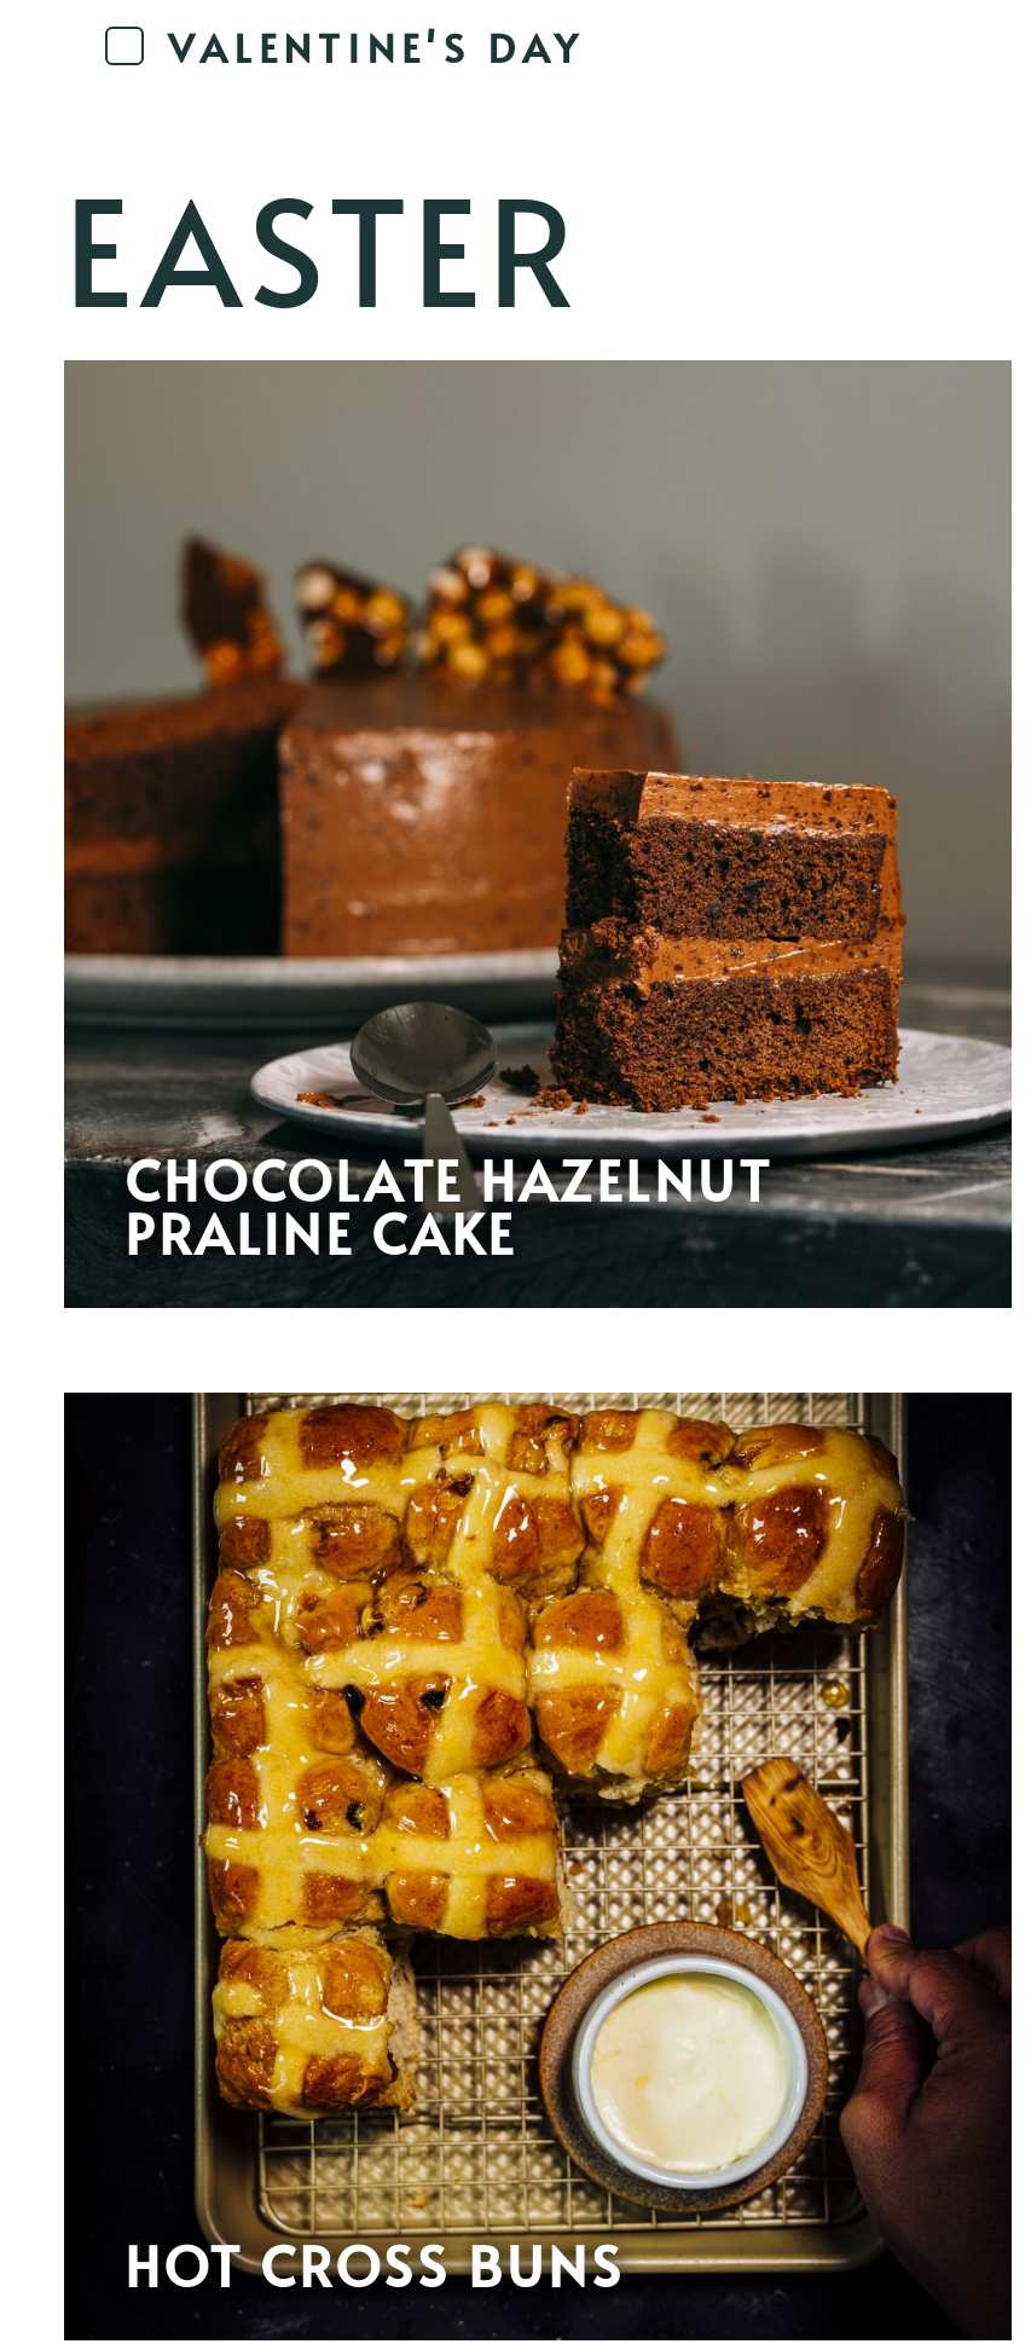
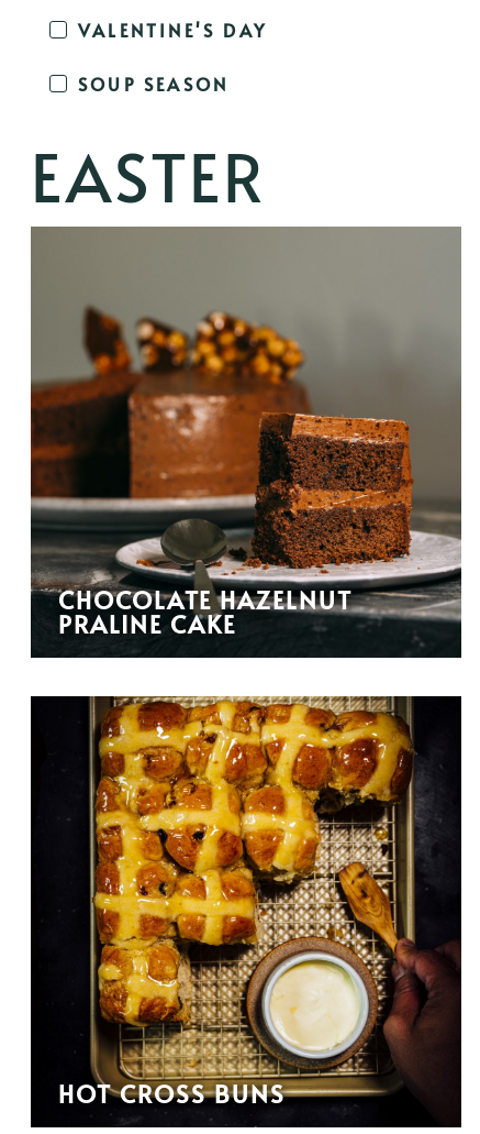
none -> [78,71,229,95] SOUP SEASON

